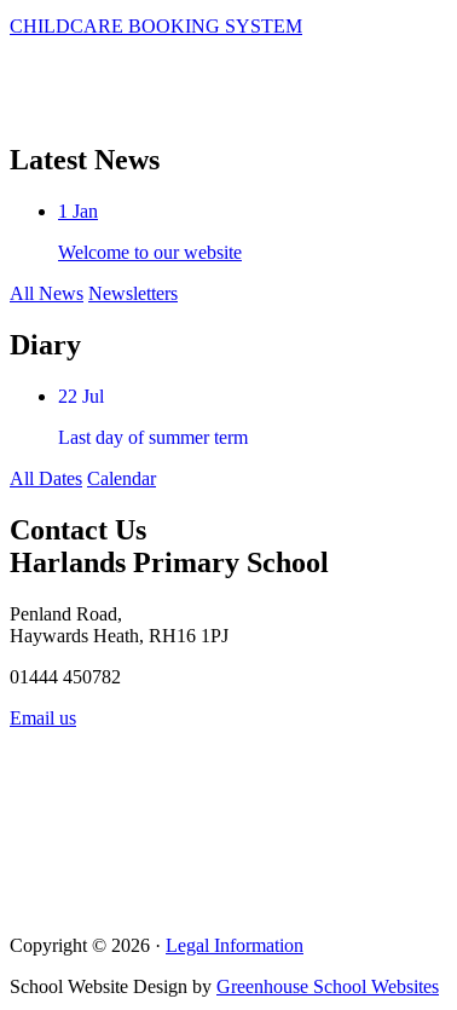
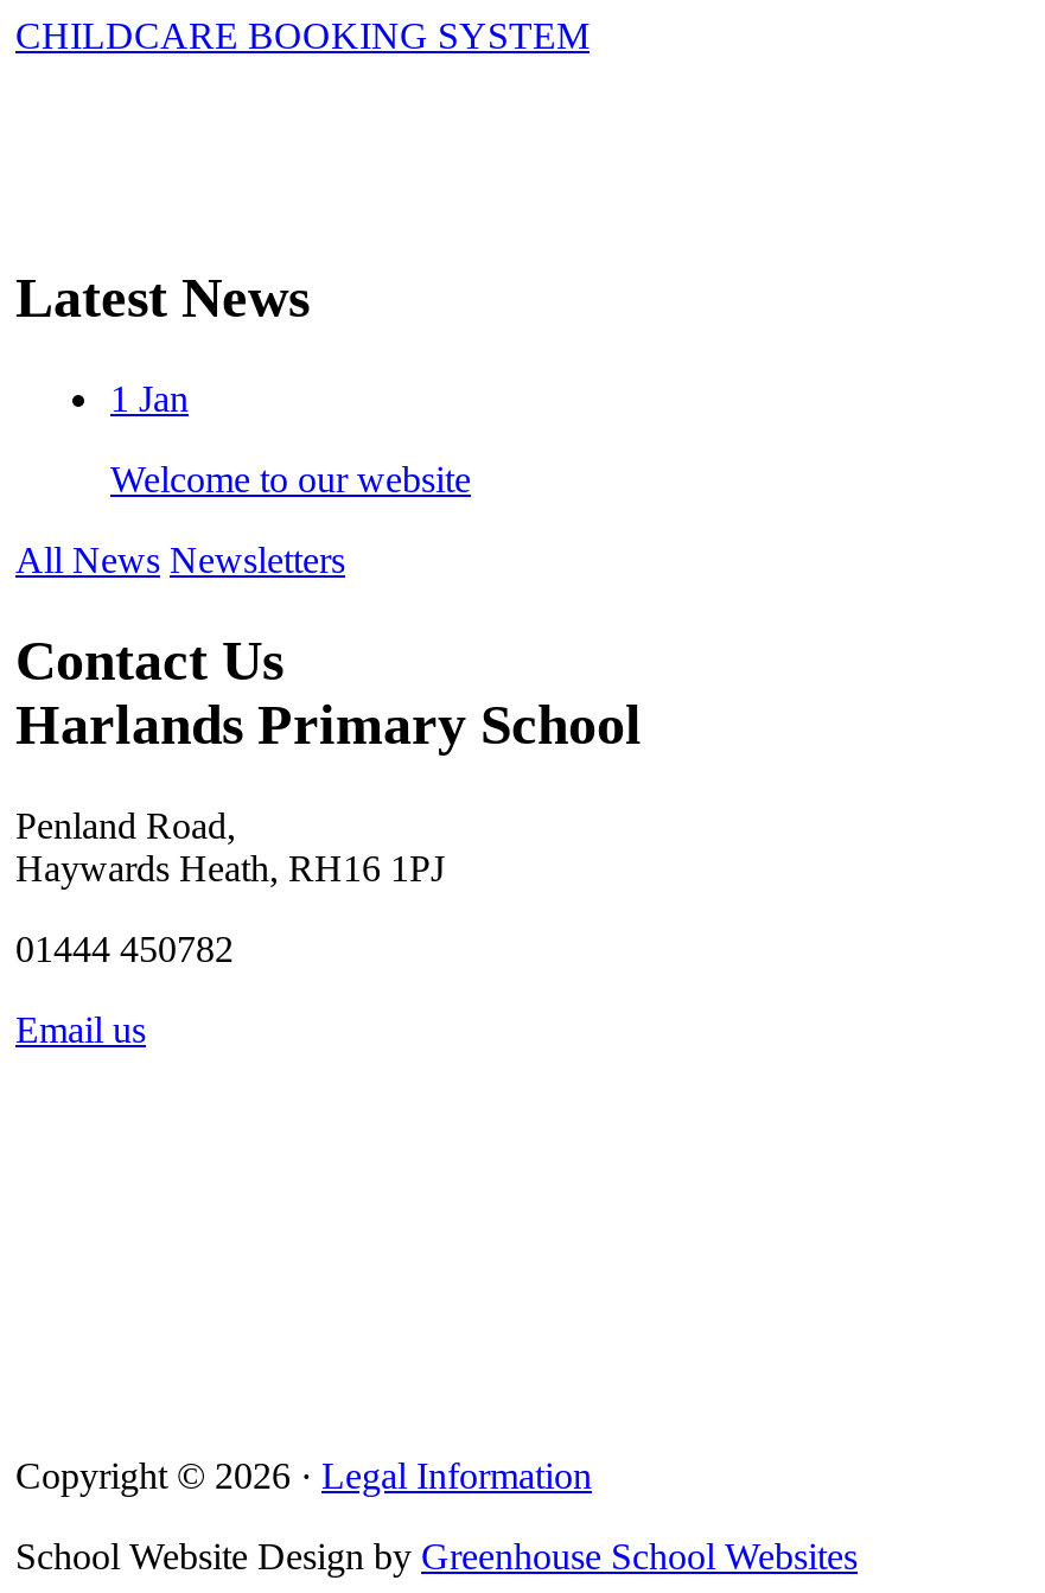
[10,329,248,489] Diary | 22 Jul | Last day of summer term | All Dates Calendar -> none

